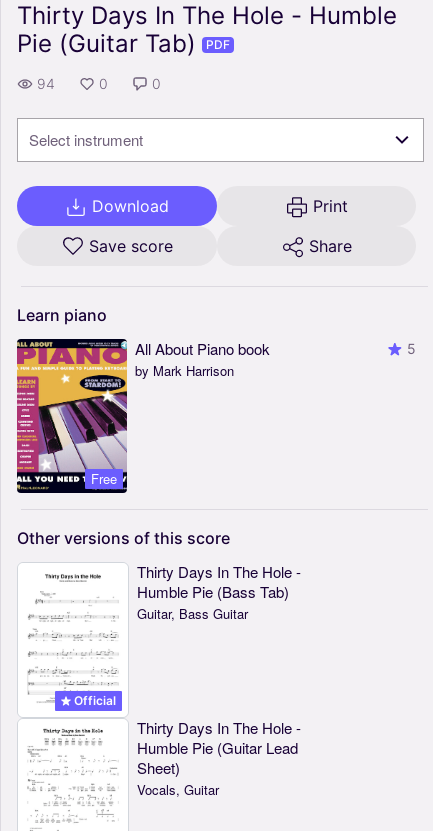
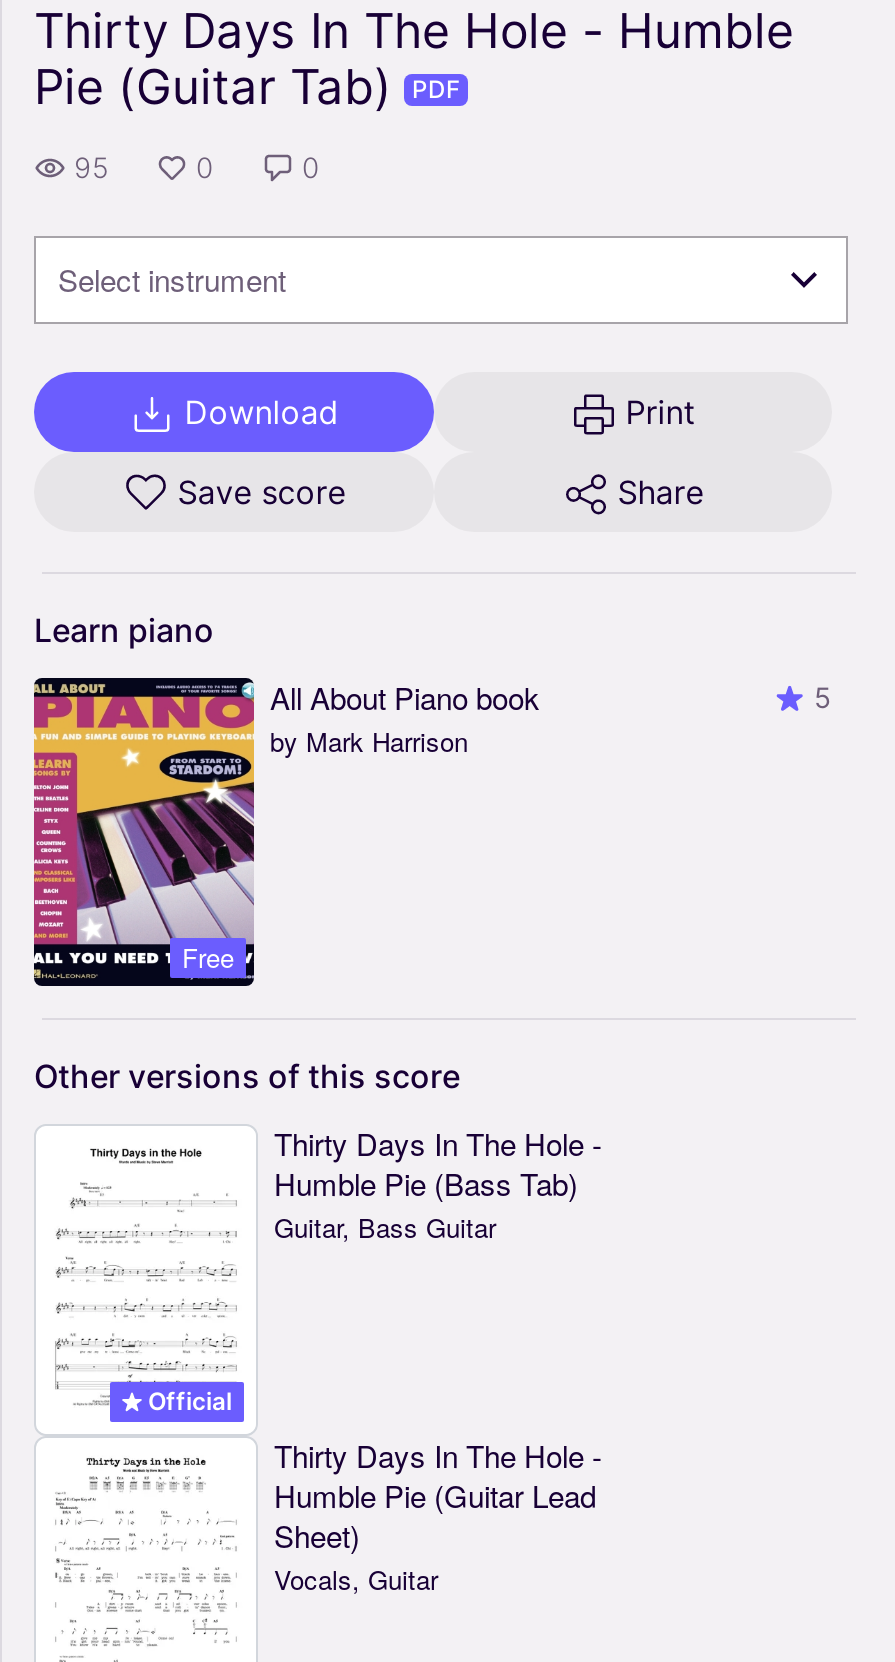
[37,75,55,92] 94 -> [74,151,108,185] 95

